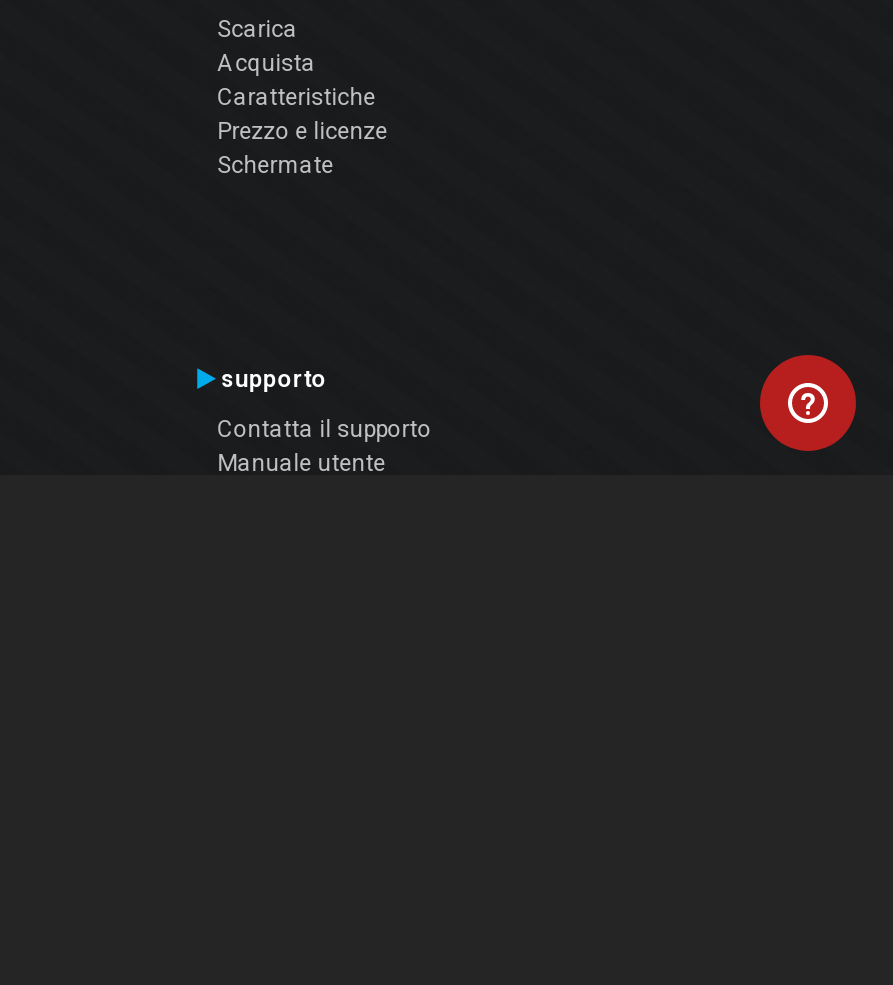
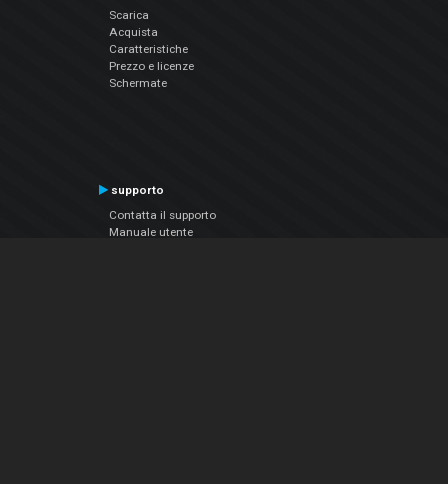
[758,353,858,453] [image] -> none

